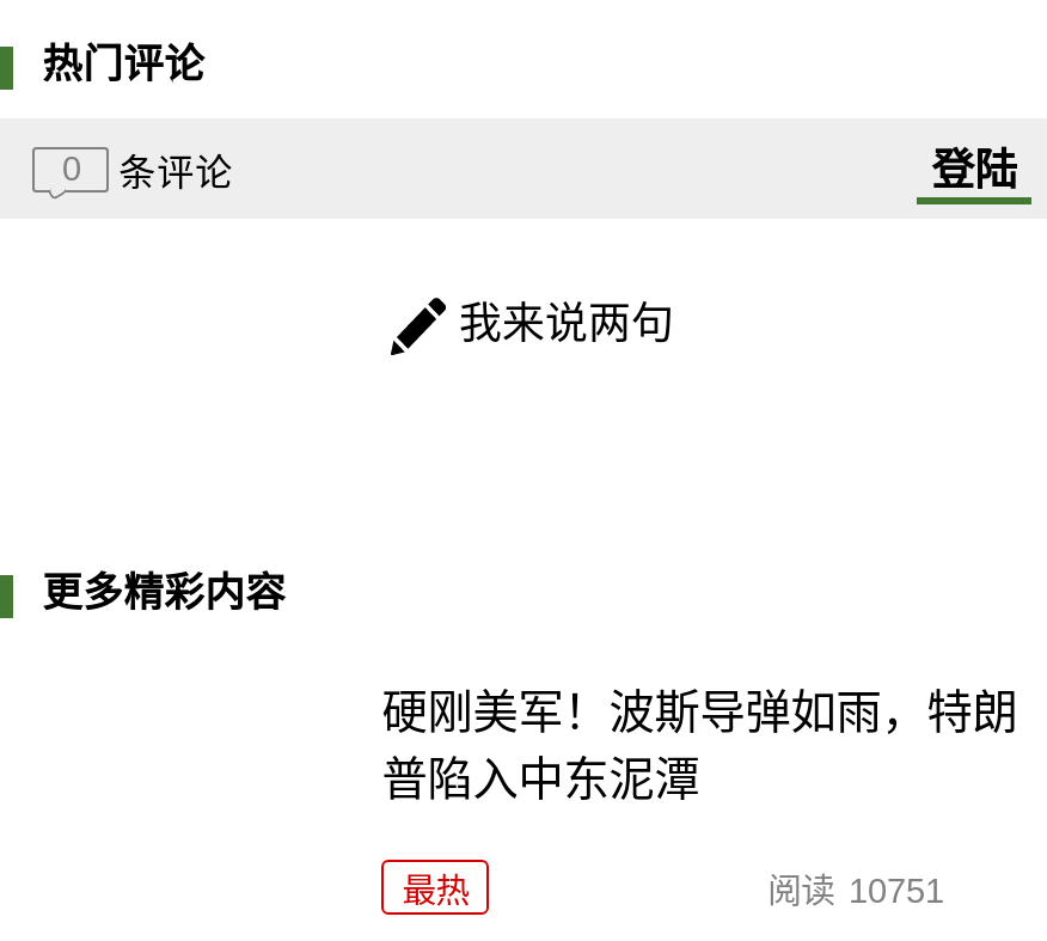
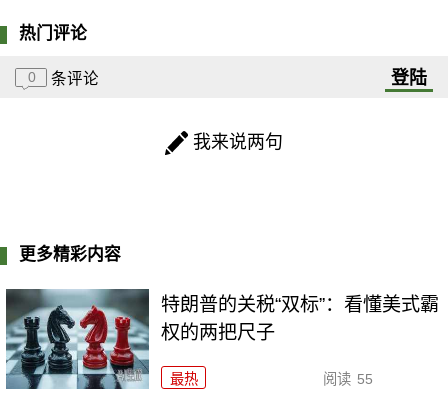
none -> [5,288,150,390] [image]
[382,688,1018,805] 硬刚美军！波斯导弹如雨，特朗 | 普陷入中东泥潭 -> [161,294,439,343] 特朗普的关税“双标”：看懂美式霸 | 权的两把尺子
[768,872,944,910] 阅读 10751 -> [323,371,372,387] 阅读 55

